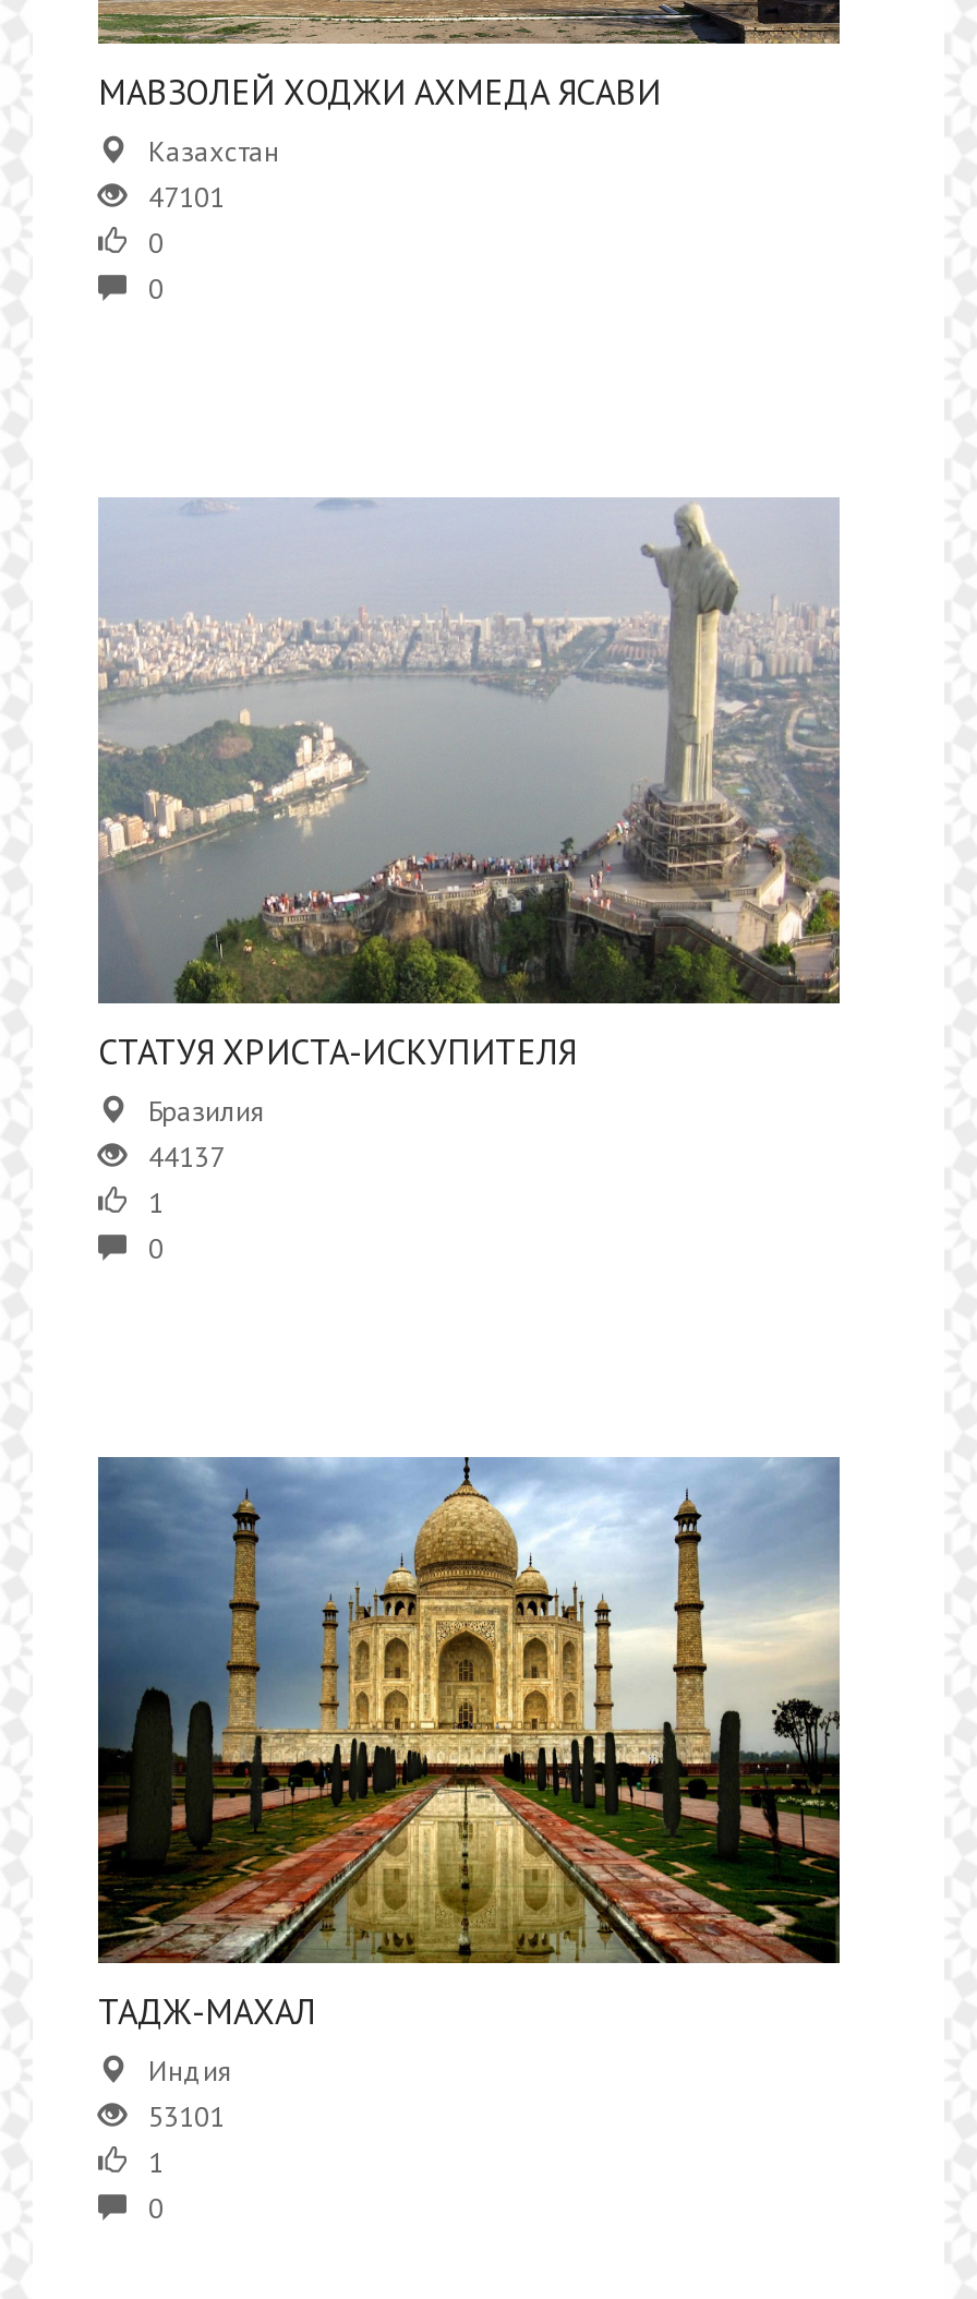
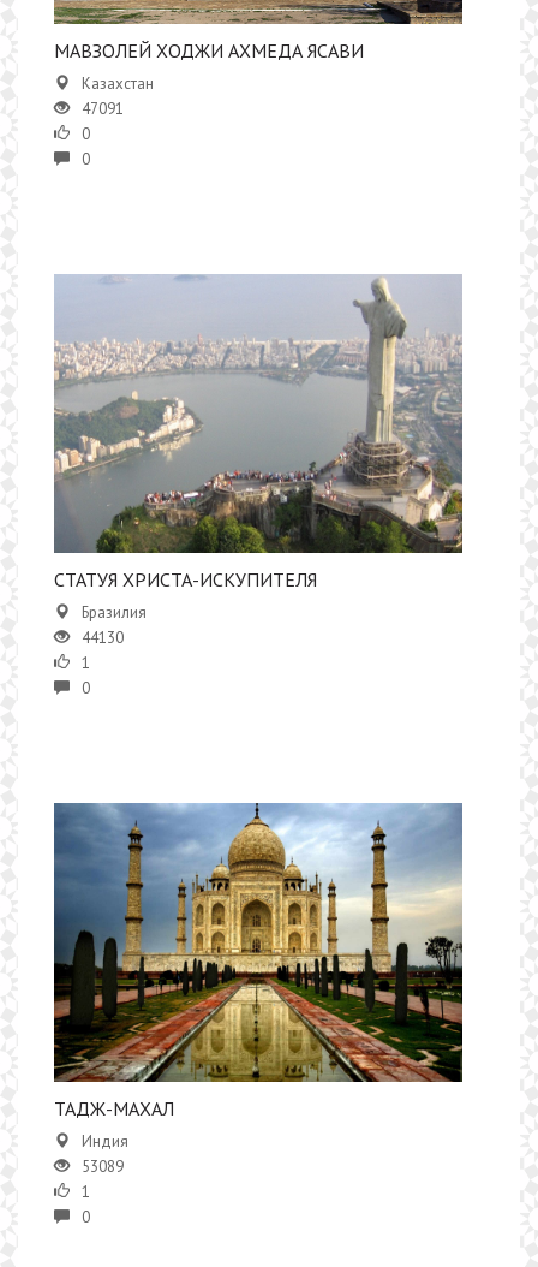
[148,178,225,216] 47101 -> [82,98,124,119] 47091
[148,1138,225,1175] 44137 -> [82,627,124,648] 44130
[148,2098,225,2135] 53101 -> [82,1156,124,1177] 53089

